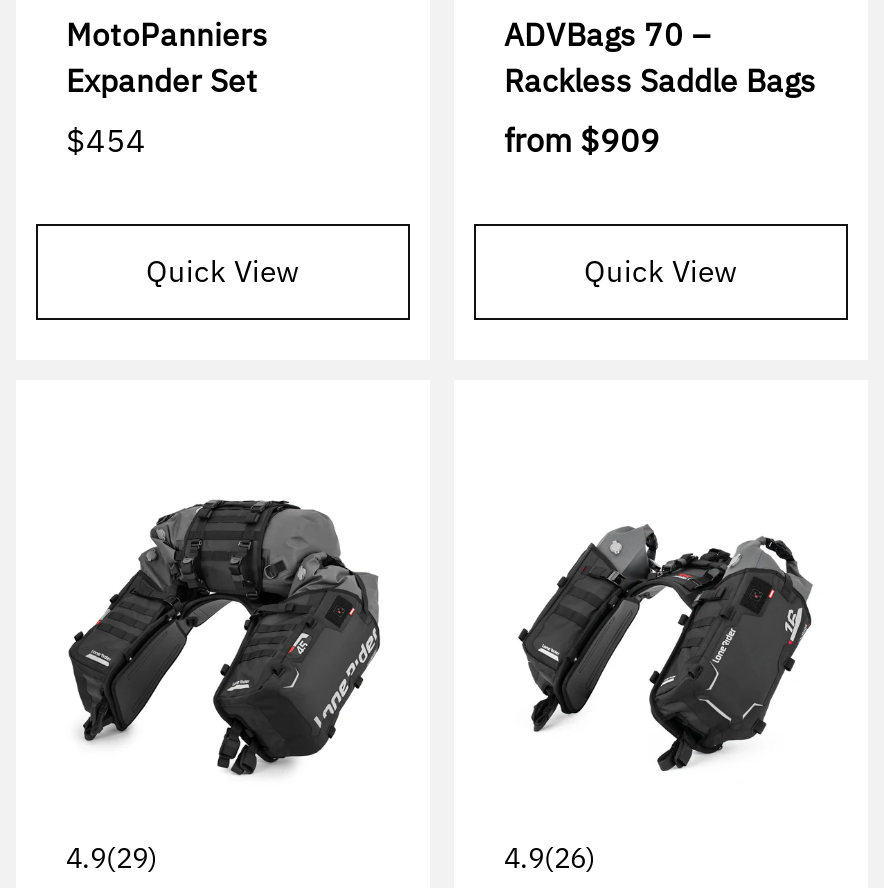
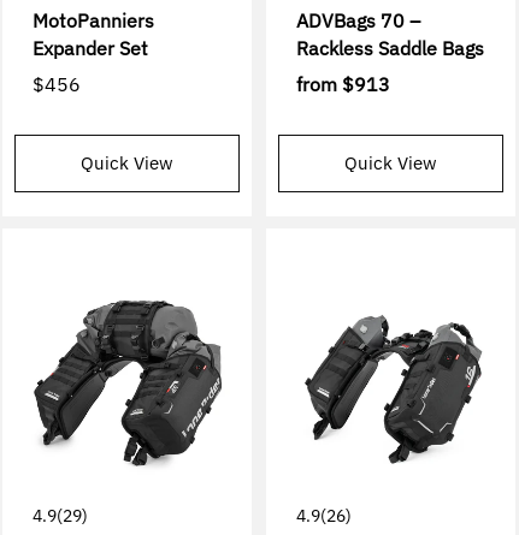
[66,120,146,160] $454 -> [33,72,81,96] $456
[504,120,660,160] from $909 -> [296,72,390,96] from $913

